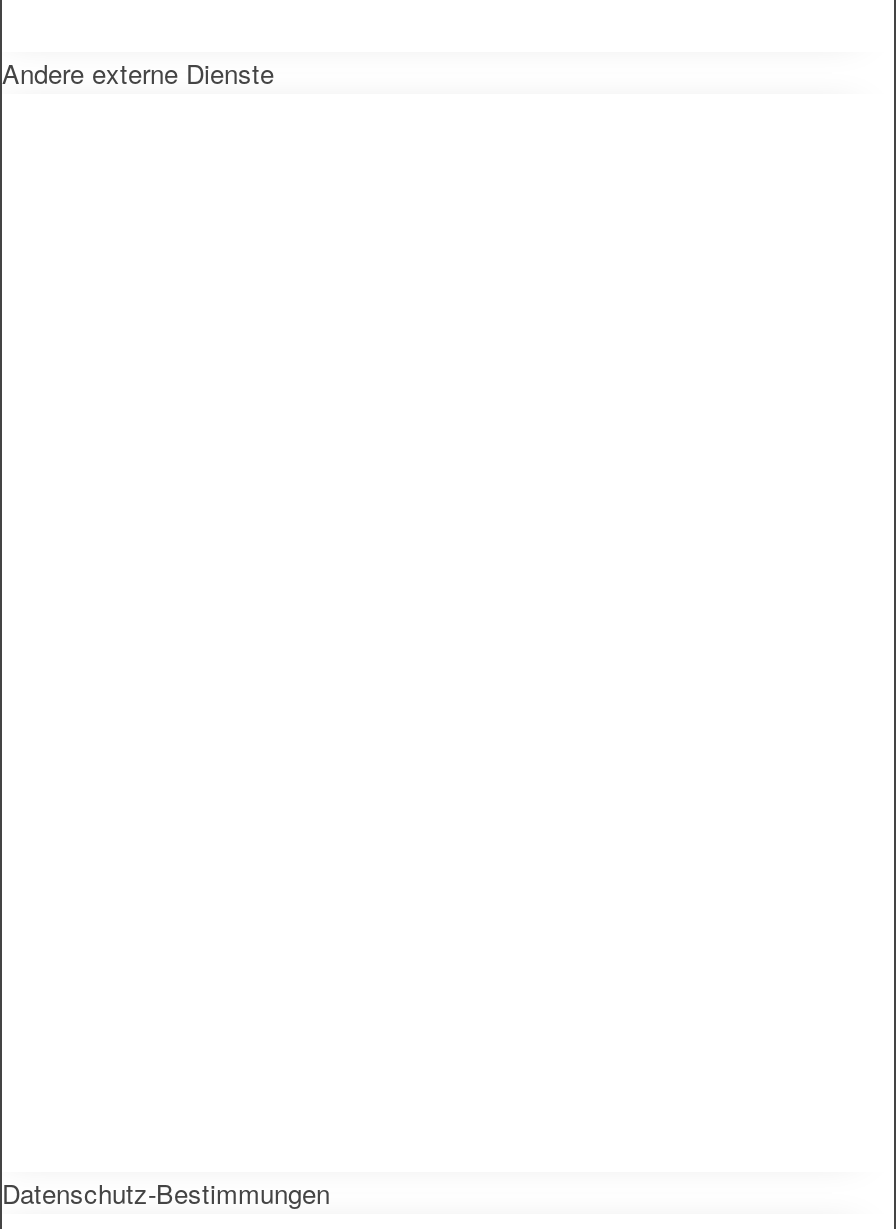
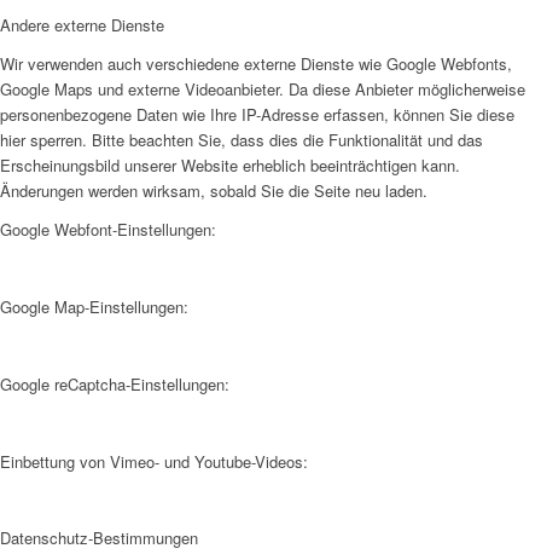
none -> [0,52,525,473] Wir verwenden auch verschiedene externe Dienste wie Google Webfonts, | Google Maps und externe Videoanbieter. Da diese Anbieter möglicherweise | personenbezogene Daten wie Ihre IP-Adresse erfassen, können Sie diese | hier sperren. Bitte beachten Sie, dass dies die Funktionalität und das | Erscheinungsbild unserer Website erheblich beeinträchtigen kann. | Änderungen werden wirksam, sobald Sie die Seite neu laden. | Google Webfont-Einstellungen: | Google Map-Einstellungen: | Google reCaptcha-Einstellungen: | Einbettung von Vimeo- und Youtube-Videos:

